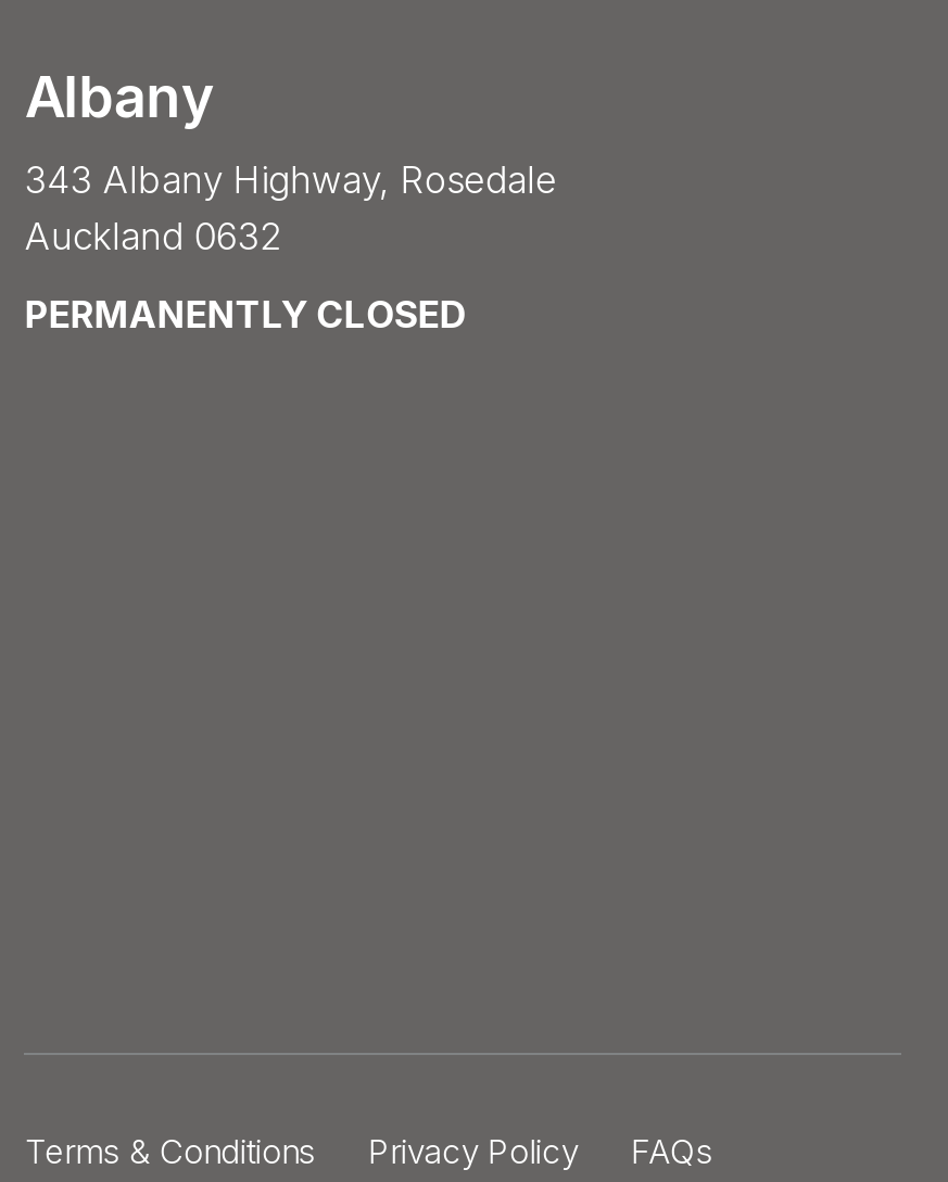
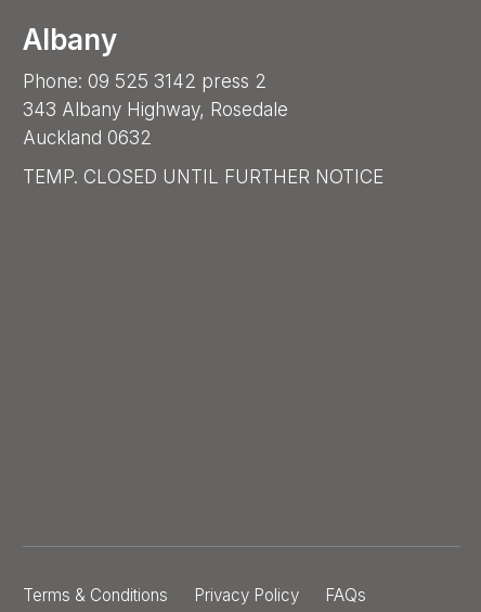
none -> [23,70,267,92] Phone: 09 525 3142 press 2
[25,292,466,336] PERMANENTLY CLOSED -> [23,166,384,187] TEMP. CLOSED UNTIL FURTHER NOTICE

